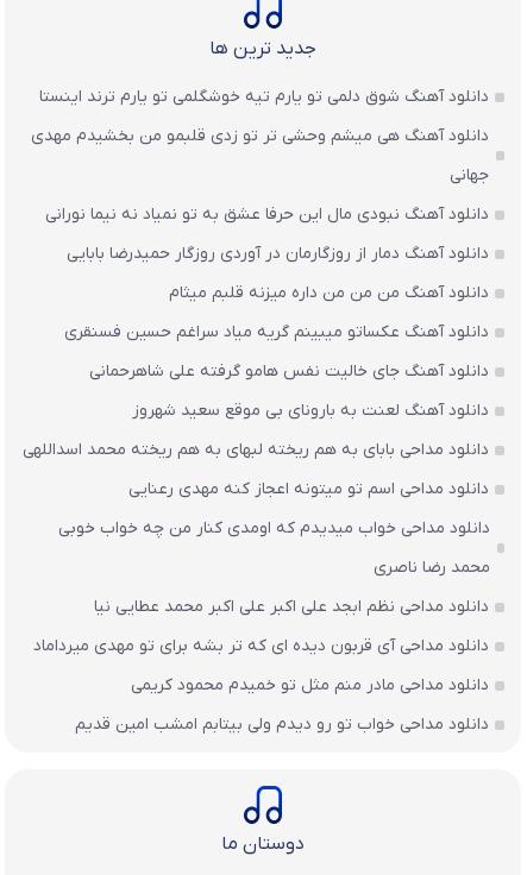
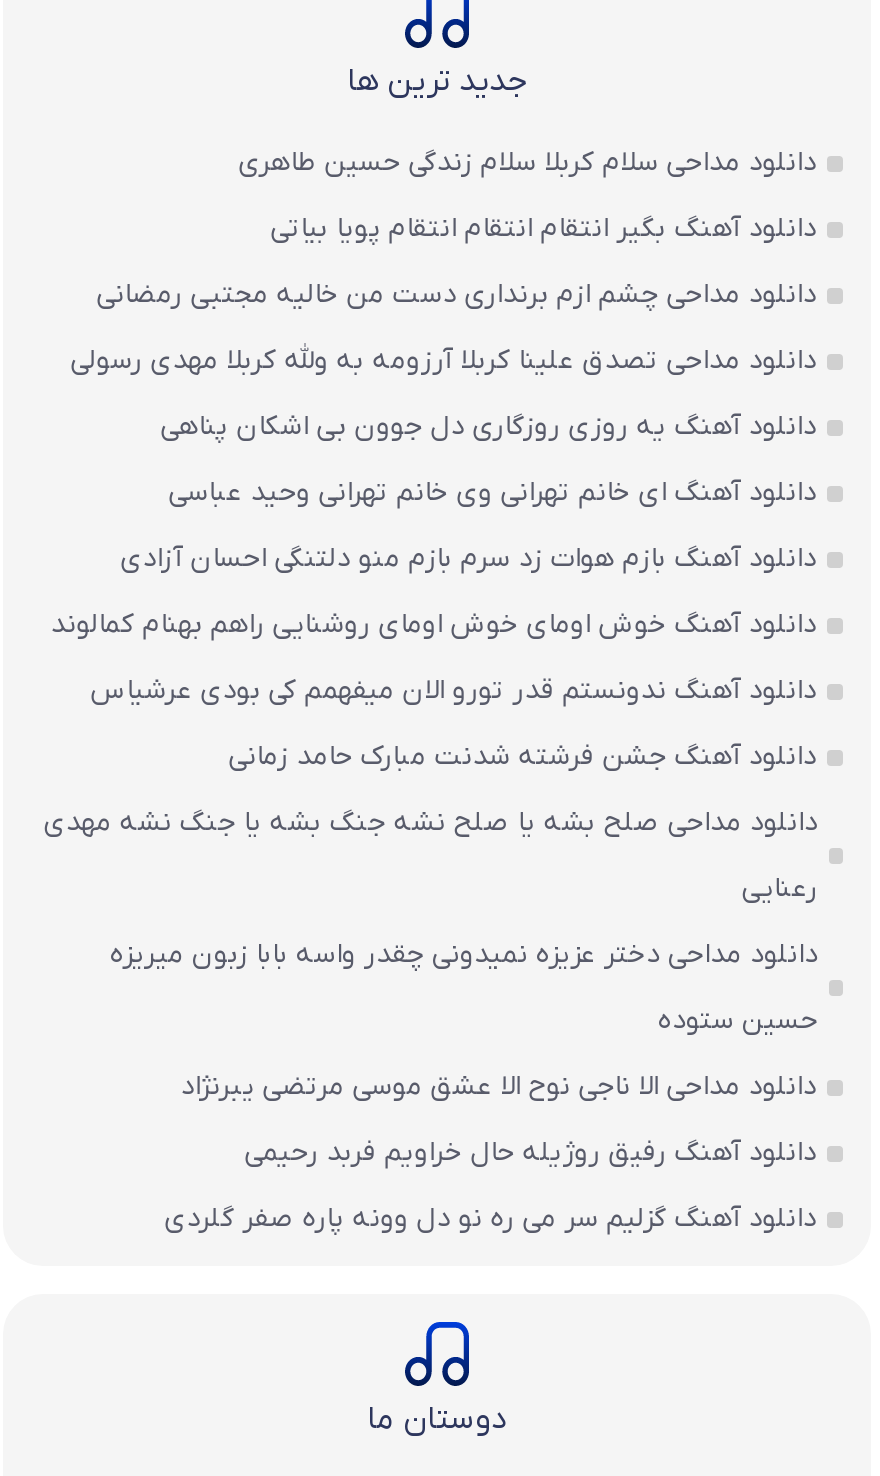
[39,86,489,109] دانلود آهنگ شوق دلمی تو یارم تیه خوشگلمی تو یارم ترند اینستا -> [238,145,816,183] دانلود مداحی سلام کربلا سلام زندگی حسین طاهری
[31,125,489,148] دانلود آهنگ هی میشم وحشی تر تو زدی قلبمو من بخشیدم مهدی -> [270,211,816,249] دانلود آهنگ بگیر انتقام انتقام انتقام پویا بیاتی
[450,165,489,187] جهانی -> [96,277,816,315] دانلود مداحی چشم ازم برنداری دست من خالیه مجتبی رمضانی
[45,204,489,226] دانلود آهنگ نبودی مال این حرفا عشق به تو نمیاد نه نیما نورانی -> [70,343,816,381] دانلود مداحی تصدق علینا کربلا آرزومه به ولله کربلا مهدی رسولی
[66,243,489,266] دانلود آهنگ دمار از روزگارمان در آوردی روزگار حمیدرضا بابایی -> [160,409,816,447] دانلود آهنگ یه روزی روزگاری دل جوون بی اشکان پناهی
[169,282,489,305] دانلود آهنگ من من من داره میزنه قلبم میثام -> [168,475,816,513] دانلود آهنگ ای خانم تهرانی وی خانم تهرانی وحید عباسی
[64,321,489,344] دانلود آهنگ عکساتو میبینم گریه میاد سراغم حسین فسنقری -> [120,541,816,579] دانلود آهنگ بازم هوات زد سرم بازم منو دلتنگی احسان آزادی
[89,361,489,383] دانلود آهنگ جای خالیت نفس هامو گرفته علی شاهرحمانی -> [50,607,816,645] دانلود آهنگ خوش اومای خوش اومای روشنایی راهم بهنام کمالوند
[132,400,489,423] دانلود آهنگ لعنت به بارونای بی‌ موقع سعید شهروز -> [90,673,816,711] دانلود آهنگ ندونستم قدر تورو الان میفهمم کی بودی عرشیاس
[22,439,489,462] دانلود مداحی بابای به هم ریخته لبهای به هم ریخته محمد اسداللهی -> [228,739,816,777] دانلود آهنگ جشن فرشته شدنت مبارک حامد زمانی
[128,478,489,501] دانلود مداحی اسم تو میتونه اعجاز کنه مهدی رعنایی -> [44,805,818,843] دانلود مداحی صلح بشه یا صلح نشه جنگ بشه یا جنگ نشه مهدی
[58,518,490,540] دانلود مداحی خواب میدیدم که اومدی کنار من چه خواب خوبی -> [742,871,818,909] رعنایی
[373,557,490,579] محمد رضا ناصری -> [110,937,818,975] دانلود مداحی دختر عزیزه نمیدونی چقدر واسه بابا زبون میریزه
[94,596,489,619] دانلود مداحی نظم ابجد علی اکبر علی اکبر محمد عطایی نیا -> [658,1003,818,1041] حسین ستوده
[33,635,489,658] دانلود مداحی آی قربون دیده ای که تر بشه برای تو مهدی میرداماد -> [180,1069,816,1107] دانلود مداحی الا ناجی نوح الا عشق موسی مرتضی یبرنژاد
[131,675,489,697] دانلود مداحی مادر منم مثل تو خمیدم محمود کریمی -> [244,1135,816,1173] دانلود آهنگ رفیق روژیله حال خراویم فربد رحیمی
[75,714,489,736] دانلود مداحی خواب تو رو دیدم ولی بیتابم امشب امین قدیم -> [164,1201,816,1239] دانلود آهنگ گزلیم سر می ره نو دل وونه پاره صفر گلردی

